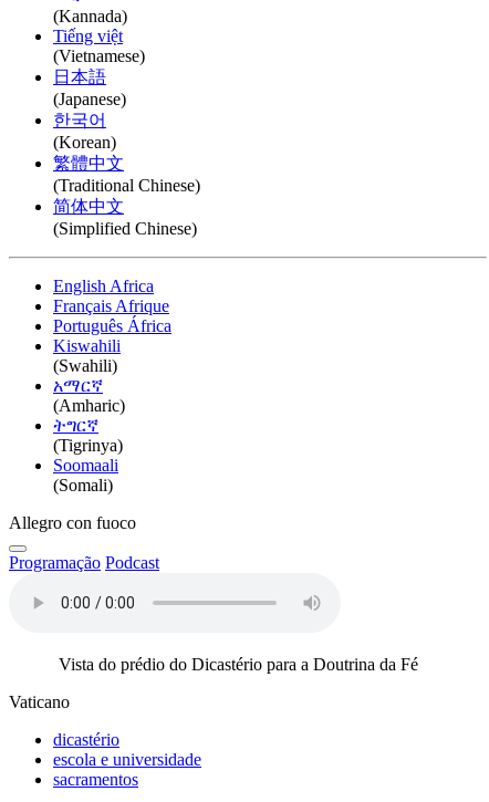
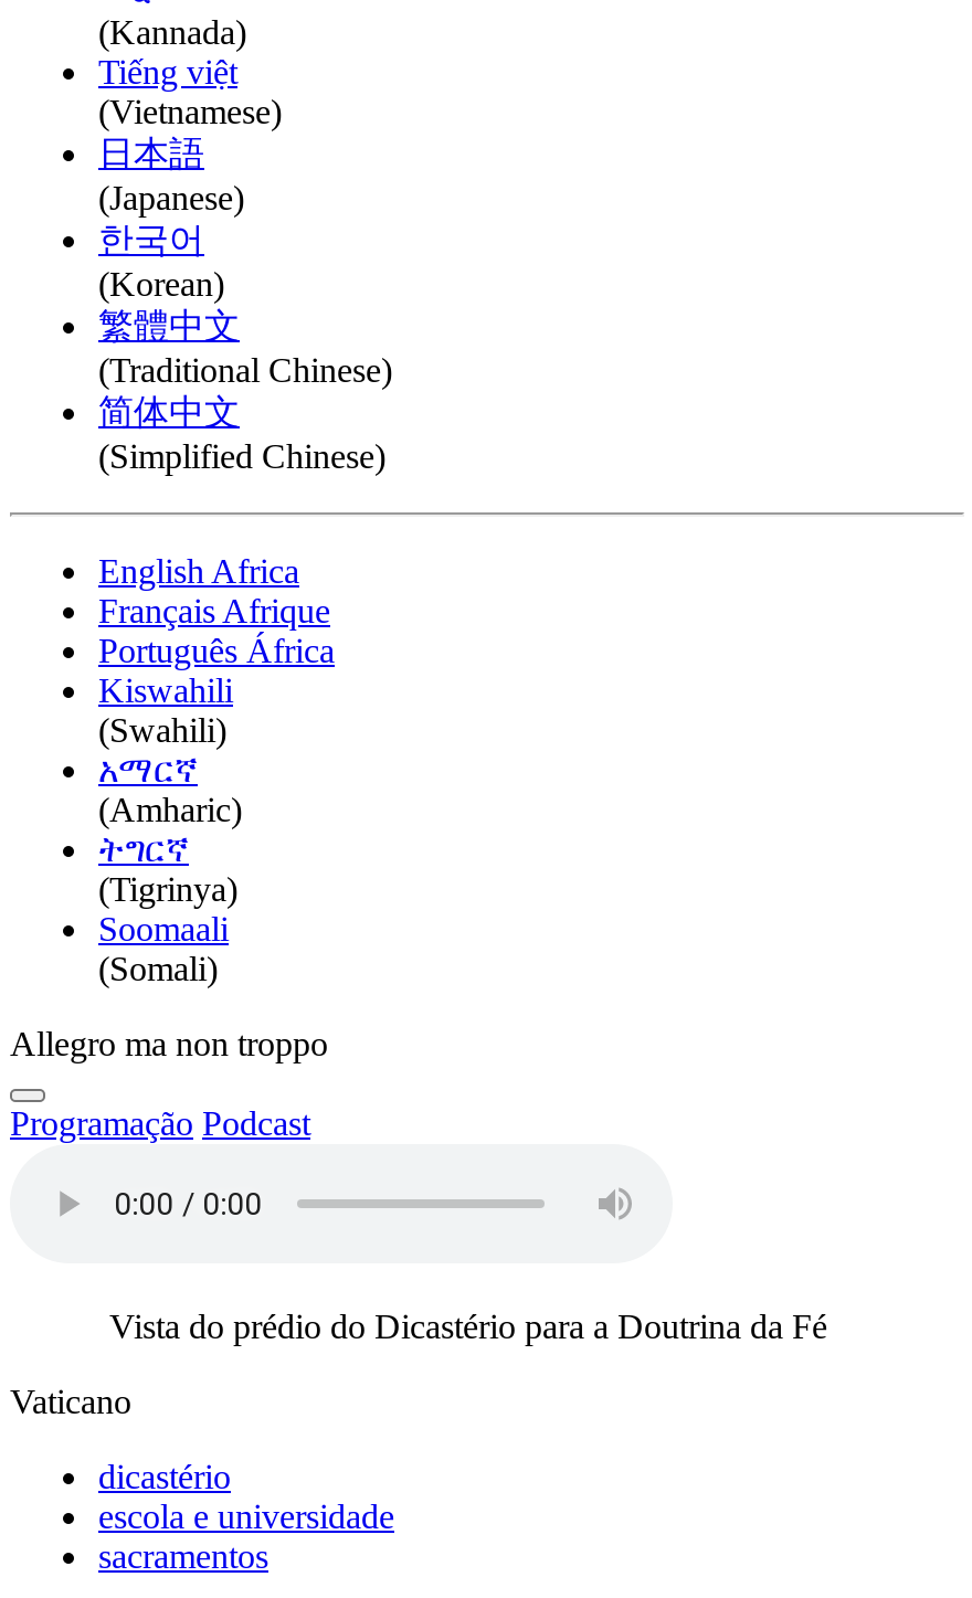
[9,514,136,533] Allegro con fuoco -> [10,1026,328,1063] Allegro ma non troppo

